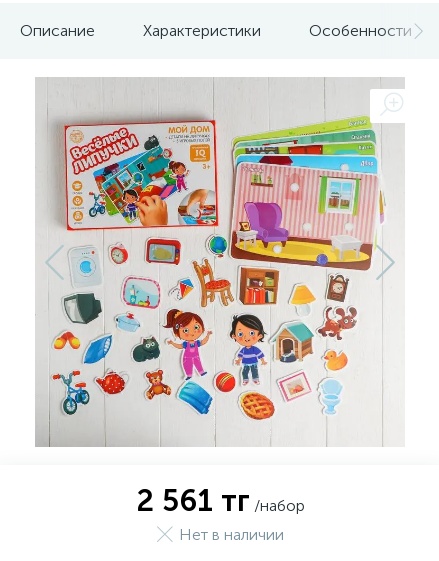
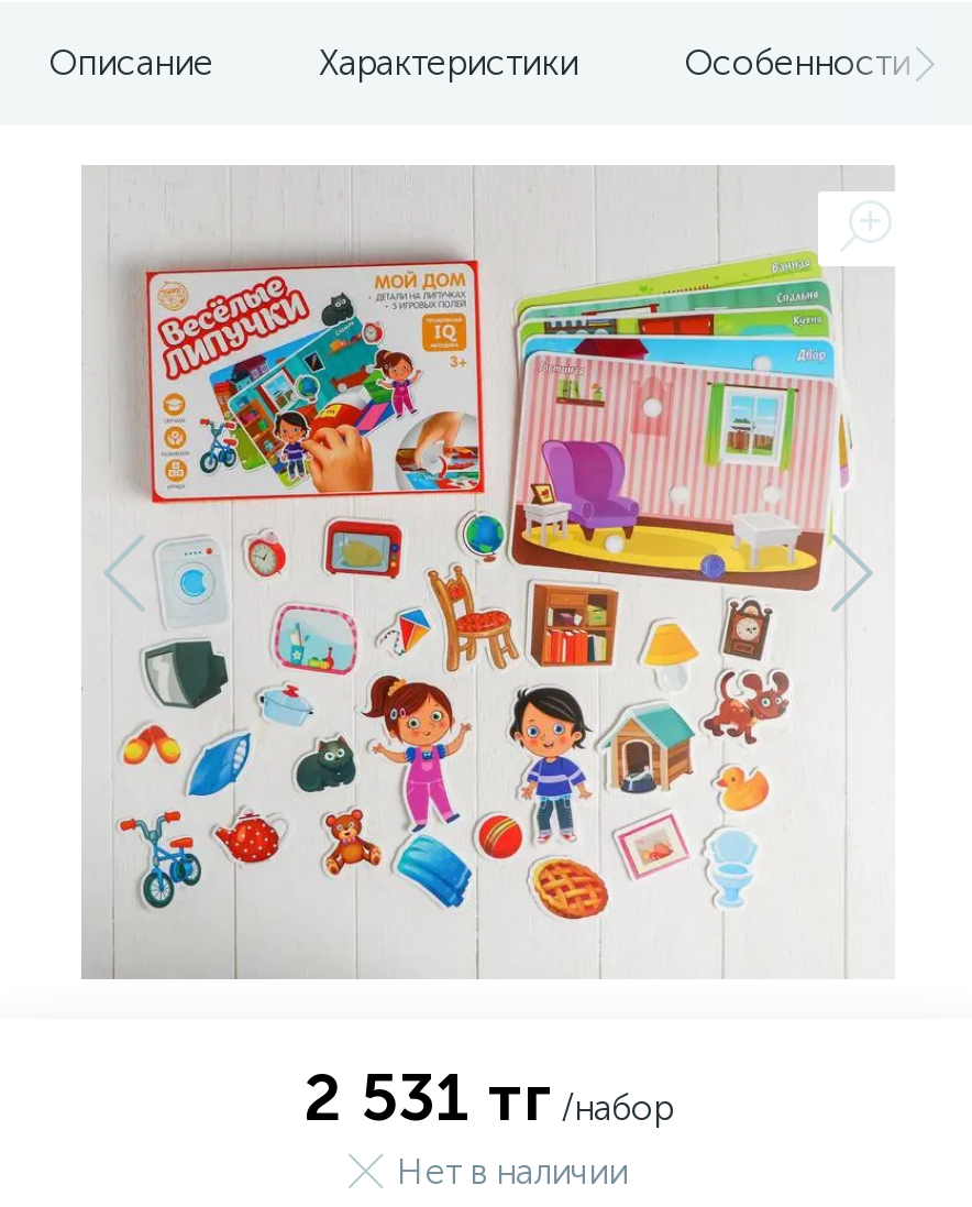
[135,483,304,519] 2 561 тг /набор -> [303,1058,673,1138] 2 531 тг /набор

